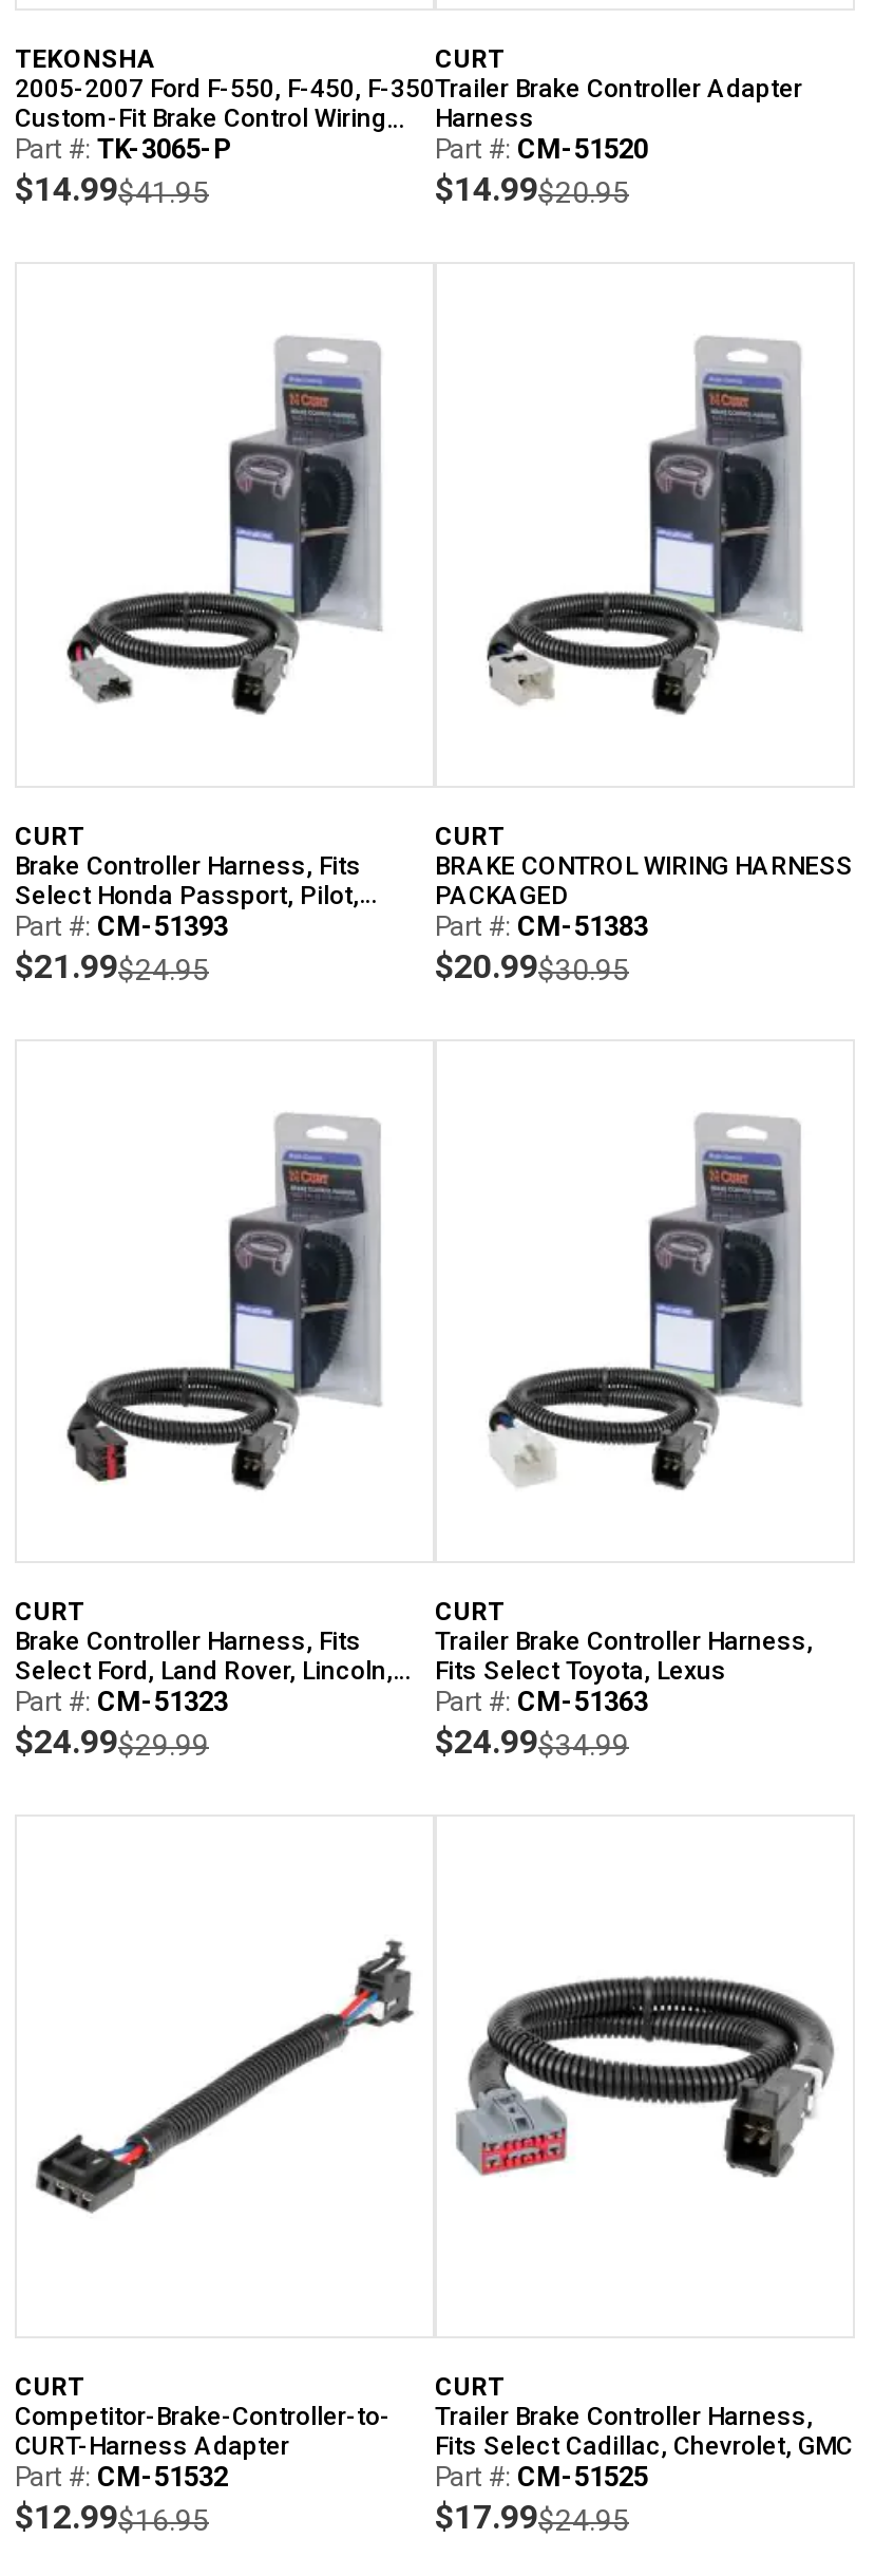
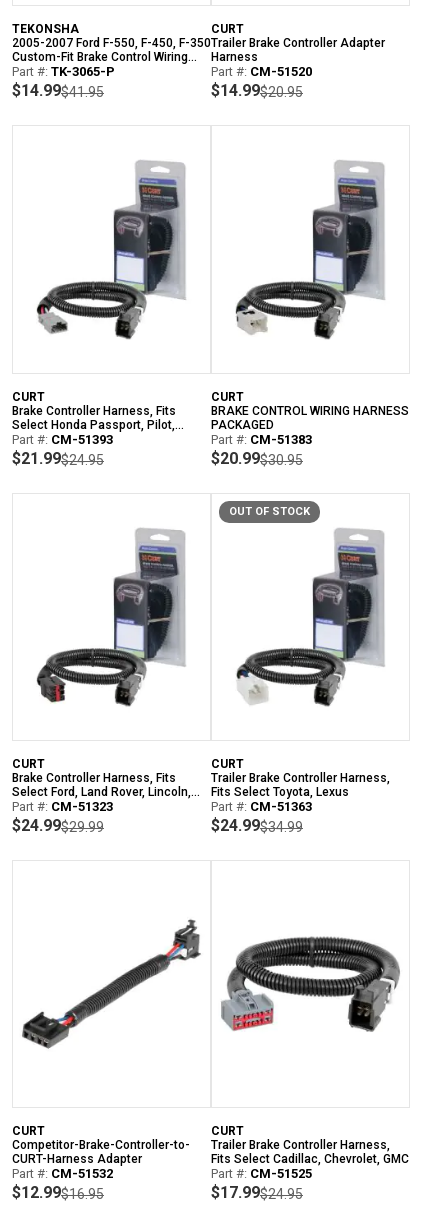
none -> [229,504,310,517] OUT OF STOCK

